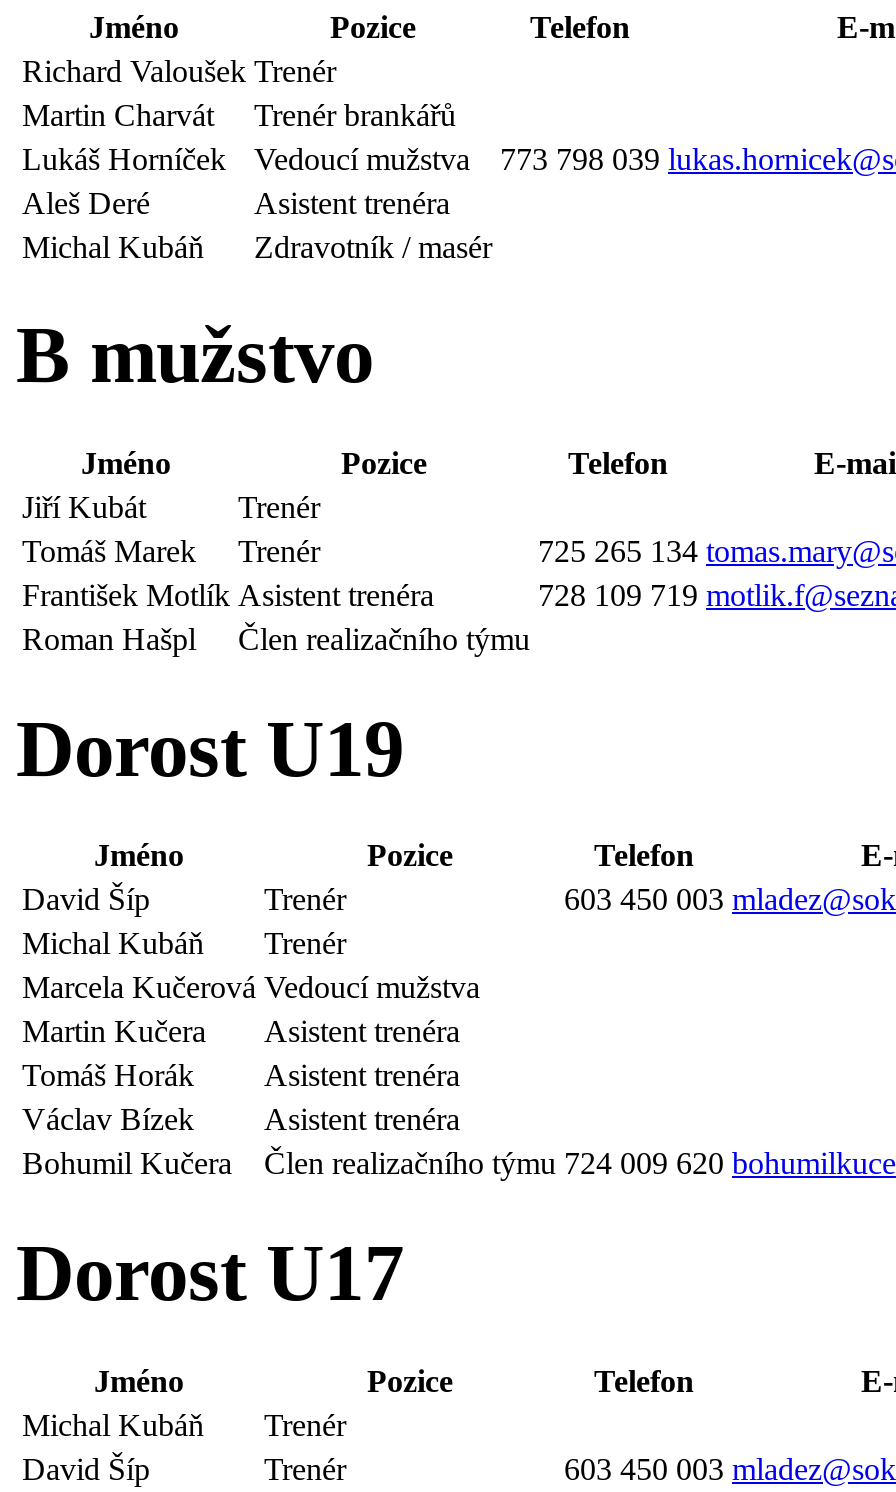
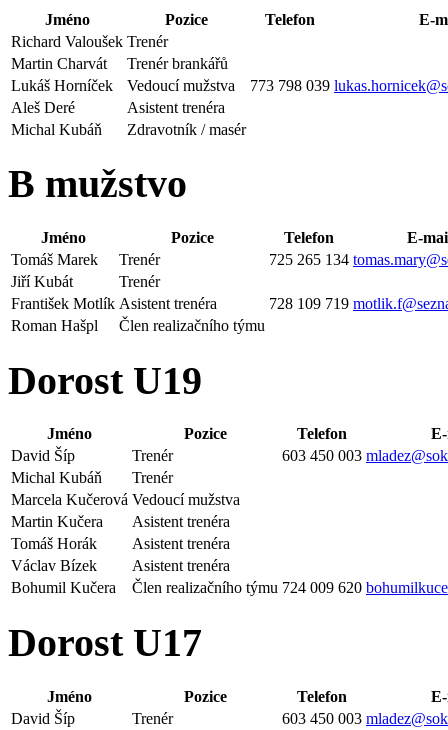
[22,490,320,524] Jiří Kubát | Trenér -> none
none -> [11,273,160,290] Jiří Kubát | Trenér
[22,1408,346,1442] Michal Kubáň | Trenér -> none

